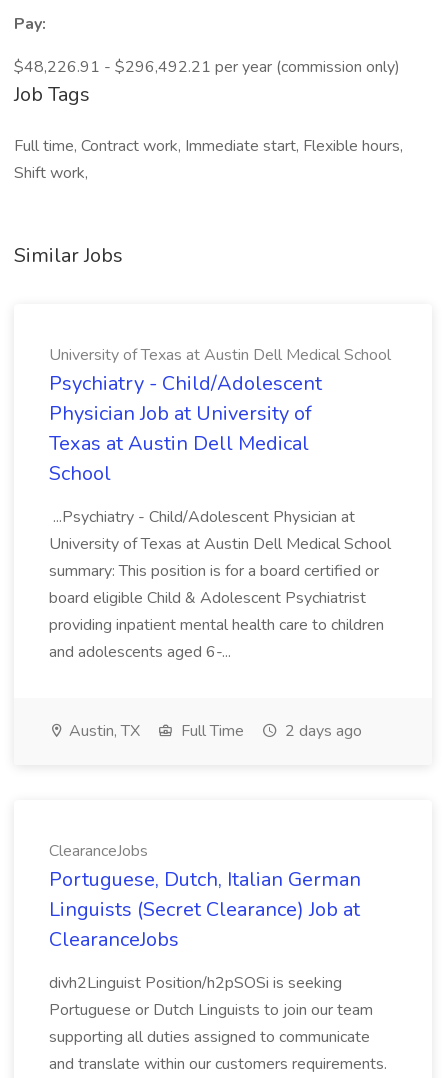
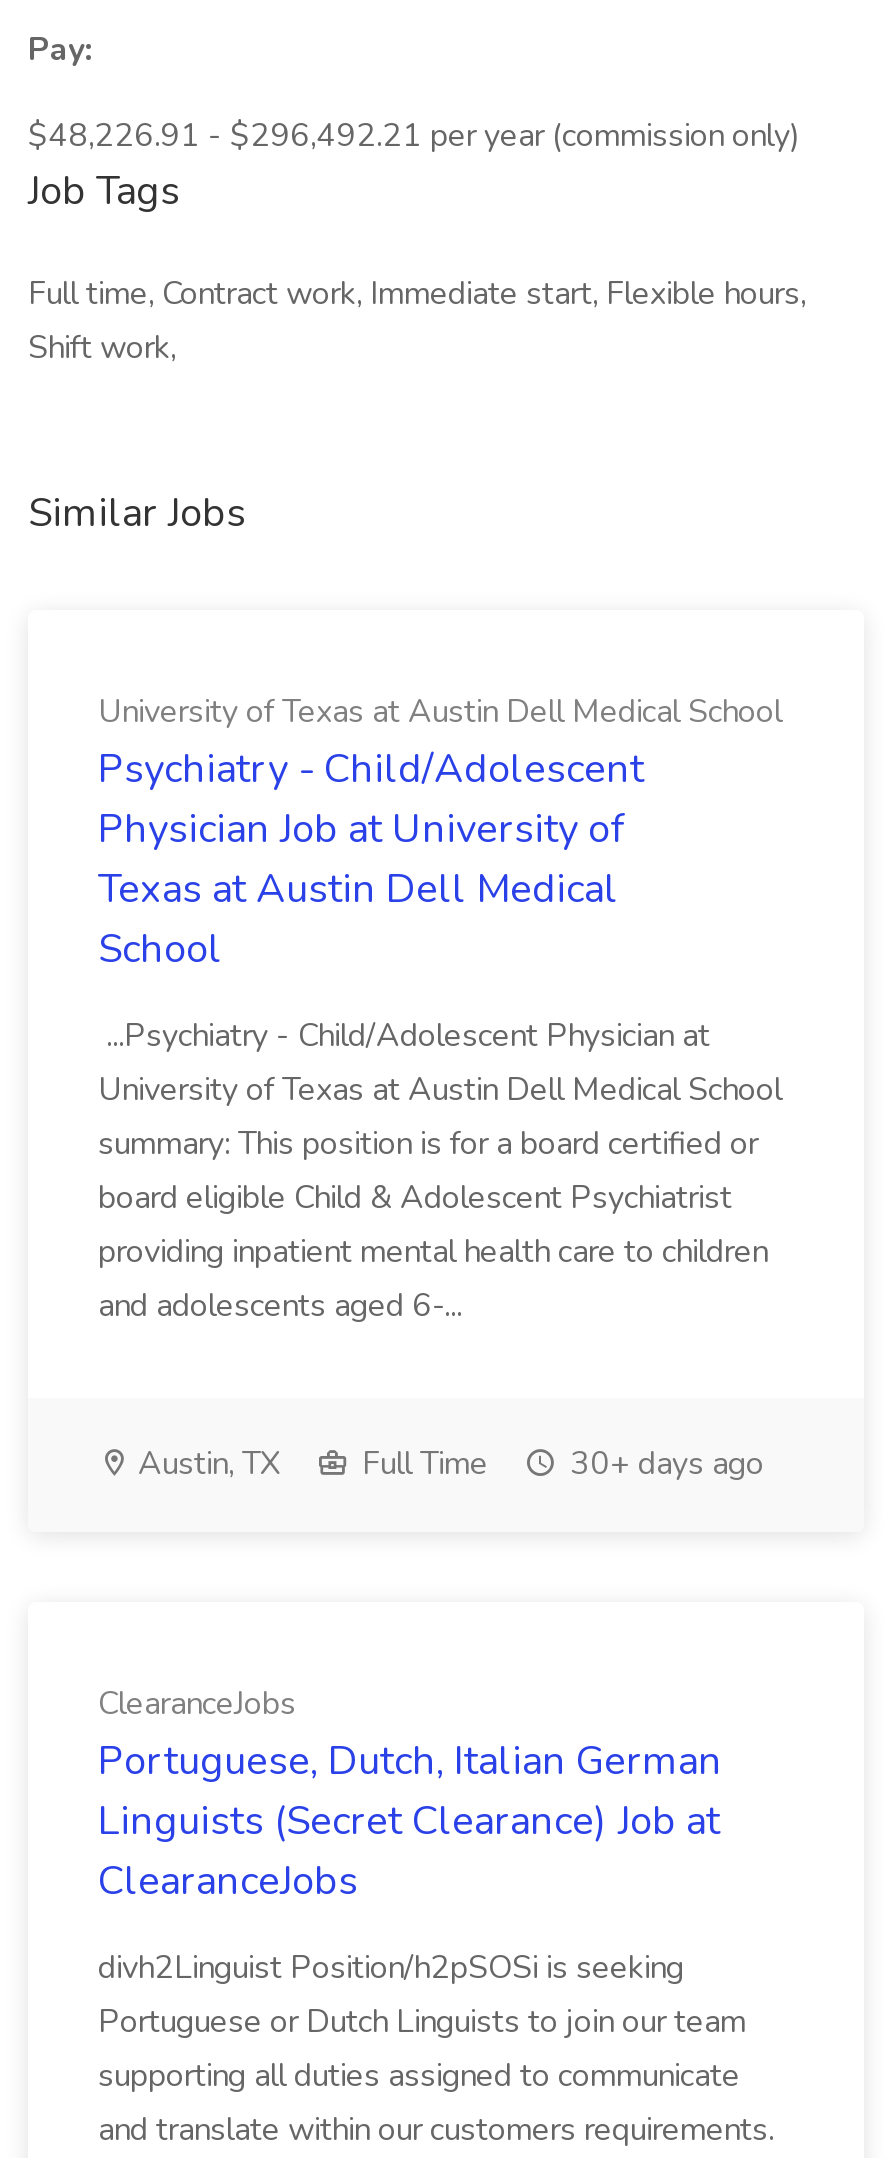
[65,720,362,742] Austin, TX Full Time 2 days ago -> [130,1442,764,1486] Austin, TX Full Time 30+ days ago

